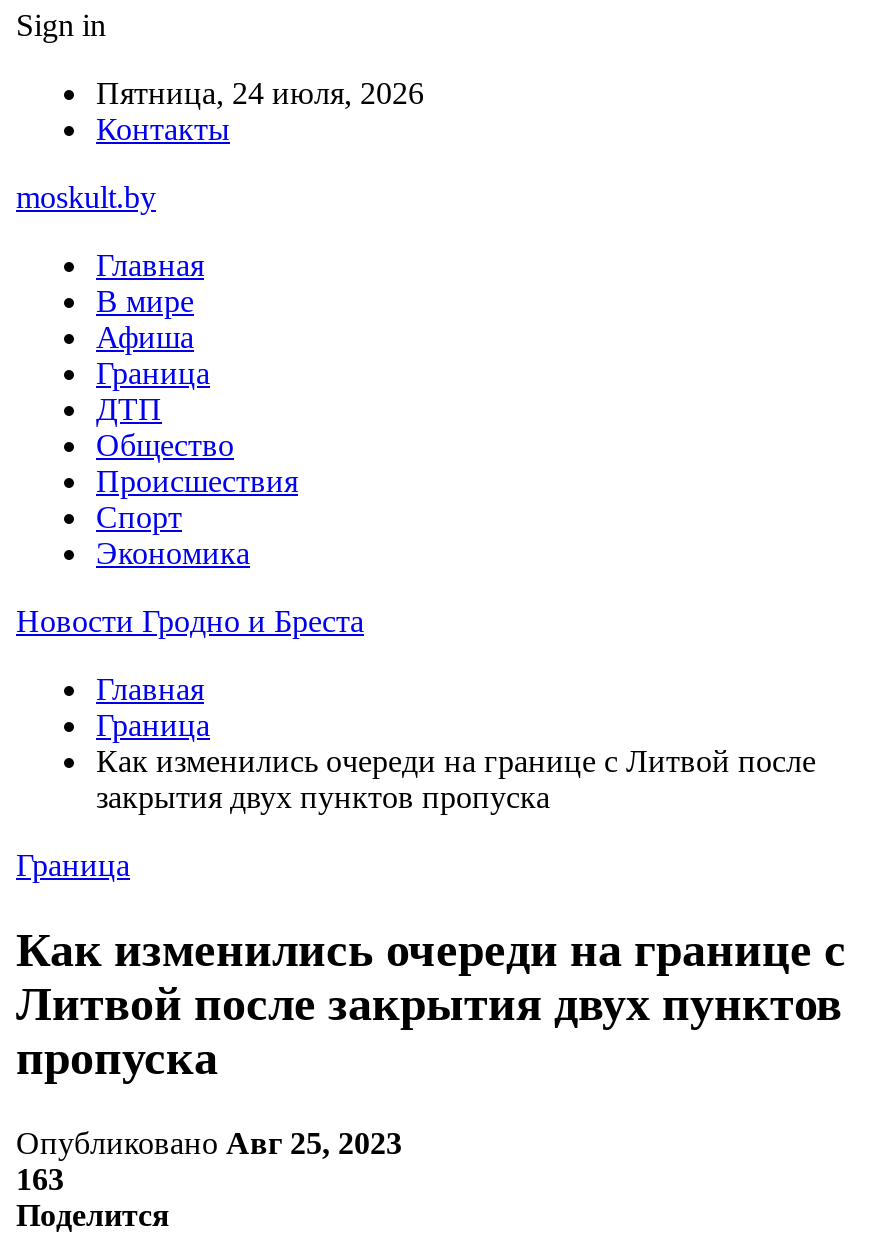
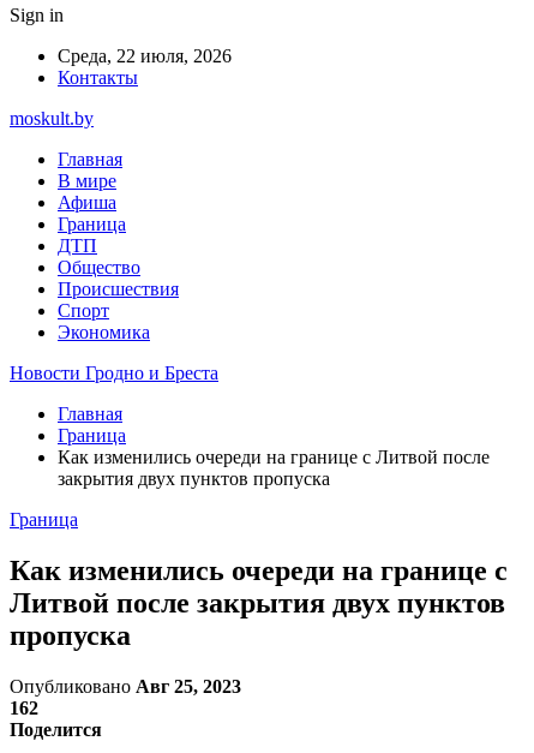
[96,76,424,110] Пятница, 24 июля, 2026 -> [58,46,232,66] Среда, 22 июля, 2026
[16,1162,64,1196] 163 -> [10,698,38,718] 162

